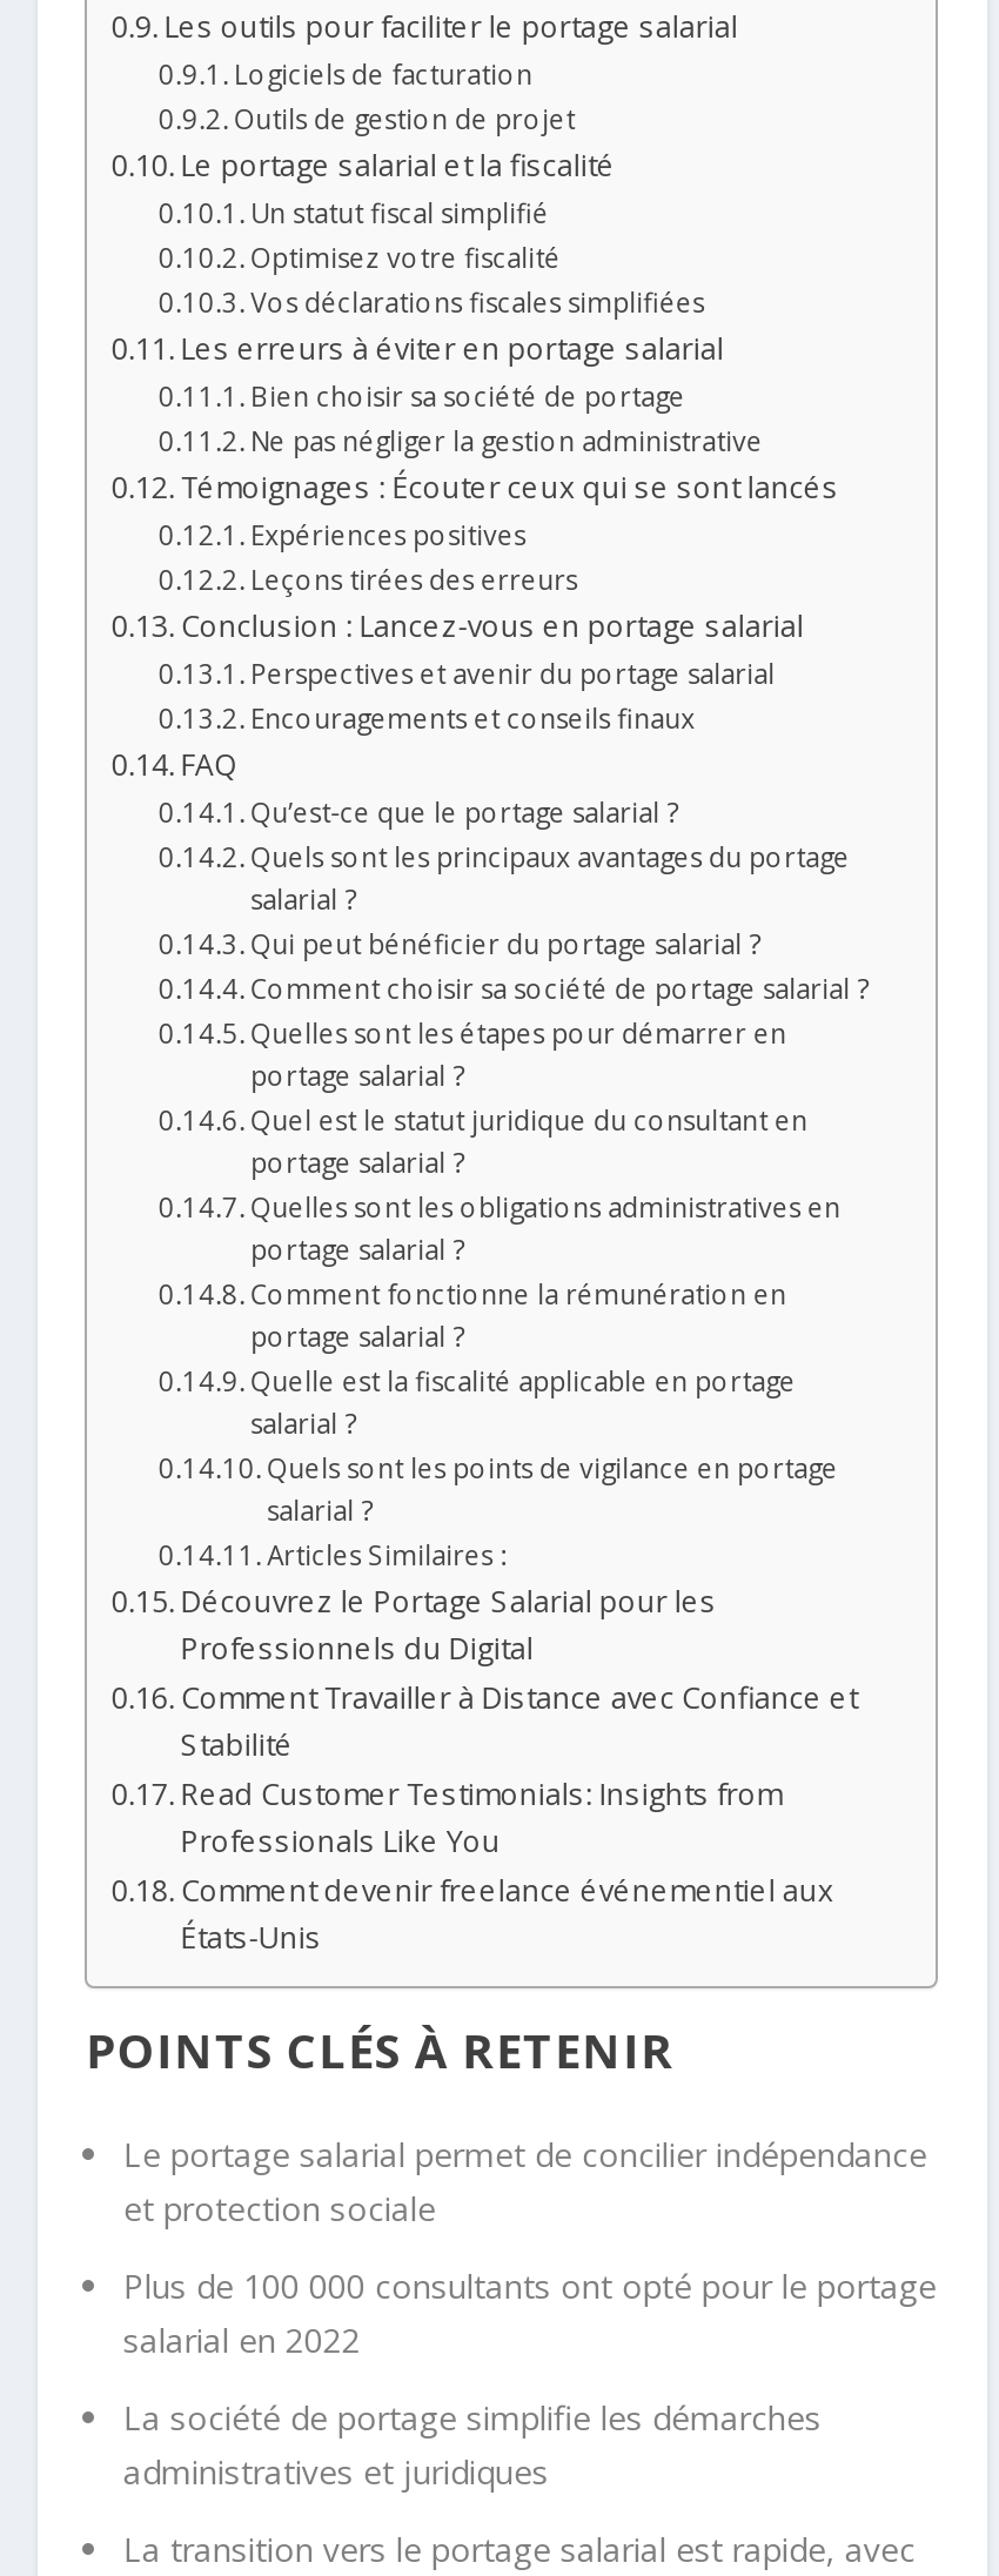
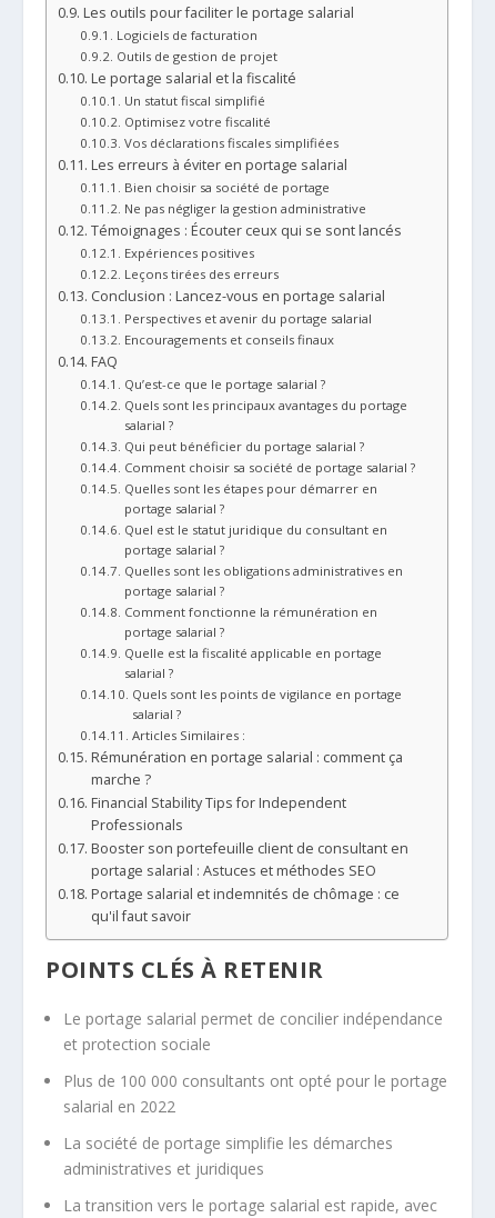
[181,1581,858,1957] Découvrez le Portage Salarial pour les | Professionnels du Digital | Comment Travailler à Distance avec Confiance et | Stabilité | Read Customer Testimonials: Insights from | Professionals Like You | Comment devenir freelance événementiel aux | États-Unis -> [91,748,408,926] Rémunération en portage salarial : comment ça | marche ? | Financial Stability Tips for Independent | Professionals | Booster son portefeuille client de consultant en | portage salarial : Astuces et méthodes SEO | Portage salarial et indemnités de chômage : ce | qu'il faut savoir

